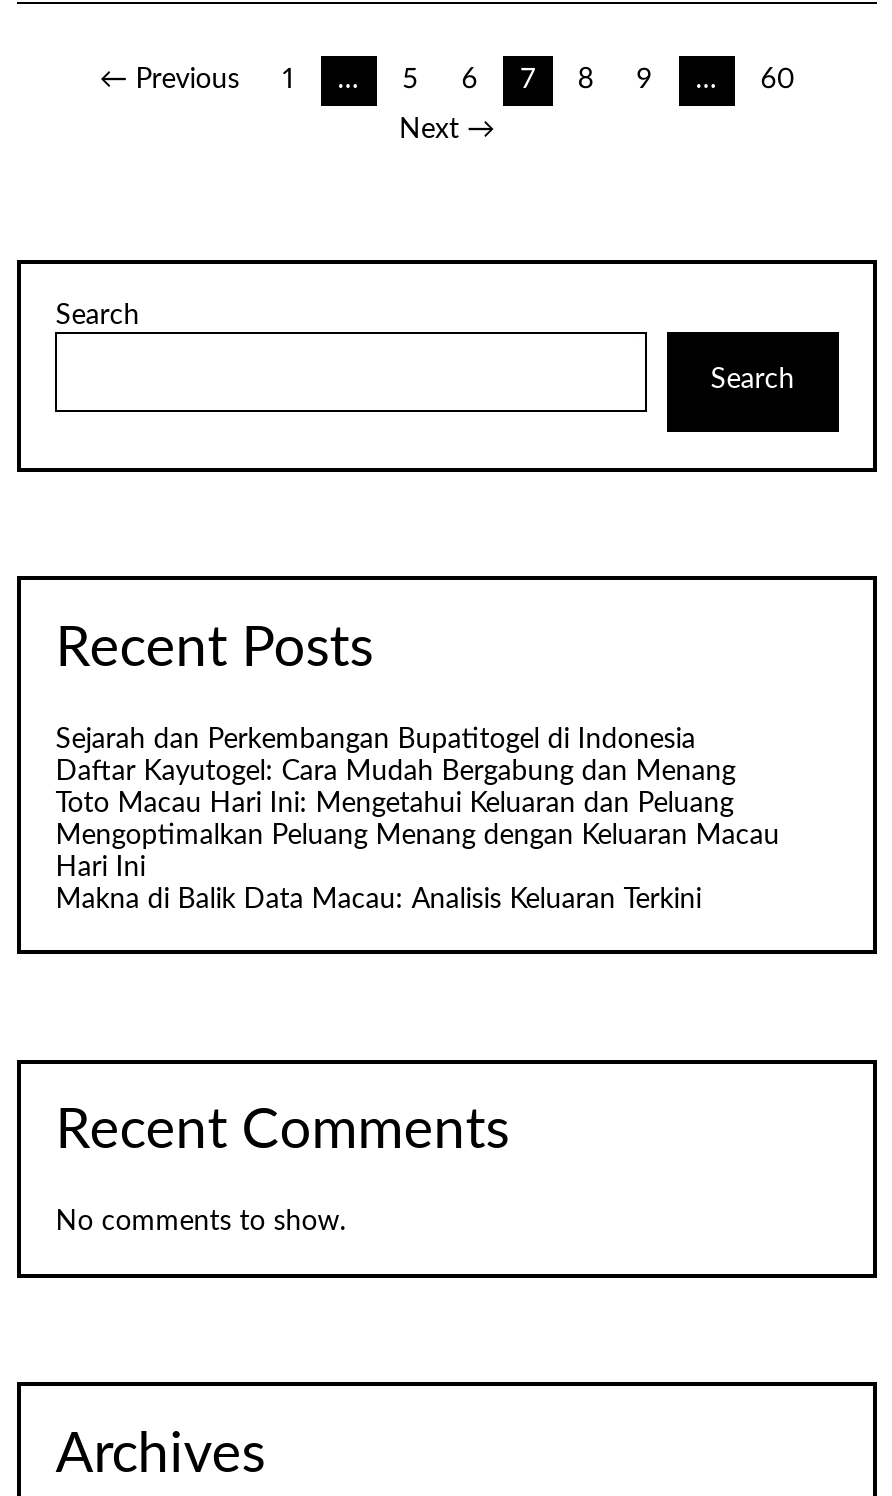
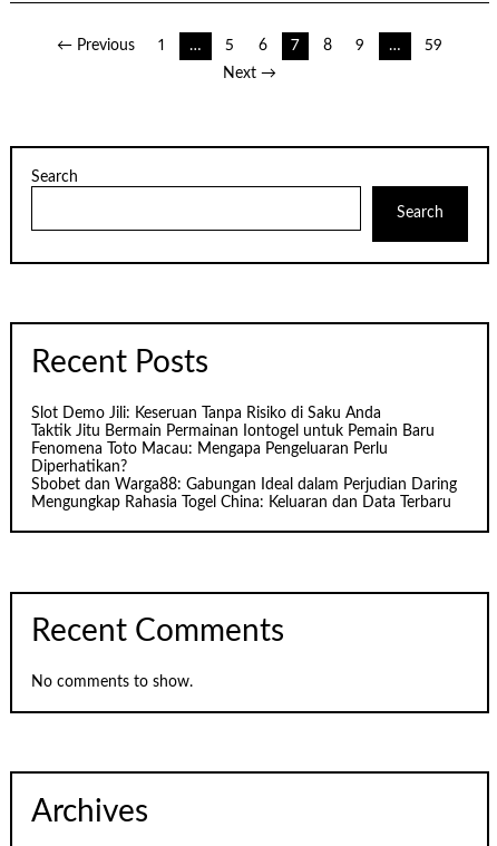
[761,67,795,95] 60 -> [425,38,443,54] 59
[55,725,779,913] Sejarah dan Perkembangan Bupatitogel di Indonesia | Daftar Kayutogel: Cara Mudah Bergabung dan Menang | Toto Macau Hari Ini: Mengetahui Keluaran dan Peluang | Mengoptimalkan Peluang Menang dengan Keluaran Macau | Hari Ini | Makna di Balik Data Macau: Analisis Keluaran Terkini -> [31,405,457,510] Slot Demo Jili: Keseruan Tanpa Risiko di Saku Anda | Taktik Jitu Bermain Permainan Iontogel untuk Pemain Baru | Fenomena Toto Macau: Mengapa Pengeluaran Perlu | Diperhatikan? | Sbobet dan Warga88: Gabungan Ideal dalam Perjudian Daring | Mengungkap Rahasia Togel China: Keluaran dan Data Terbaru

